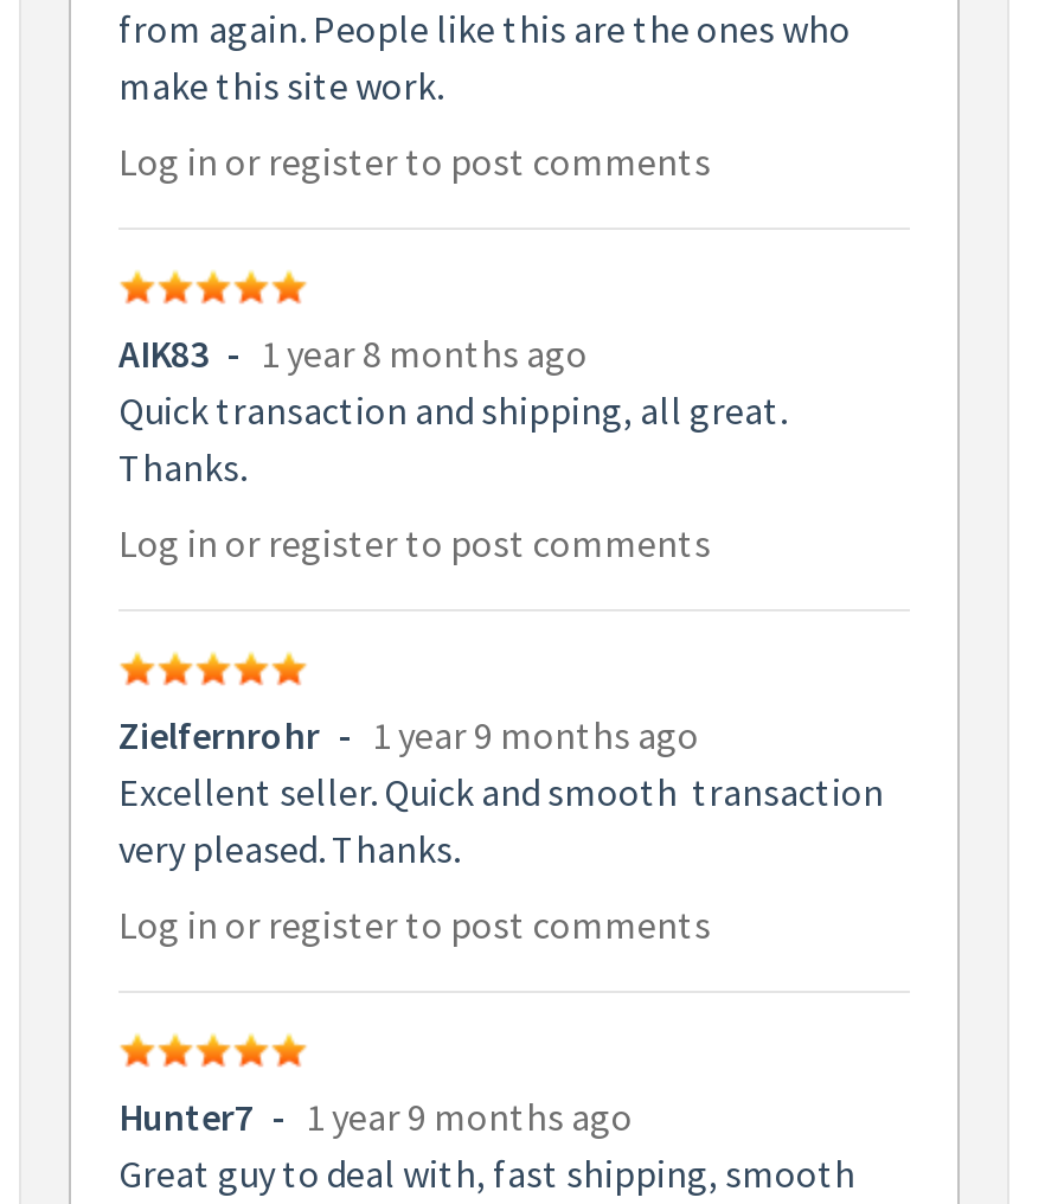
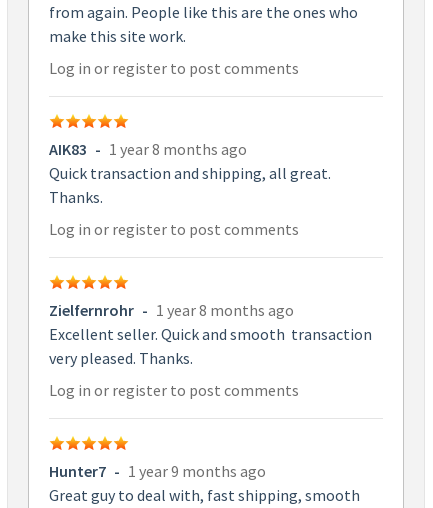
[118,711,699,758] Zielfernrohr - 1 year 9 months ago -> [49,300,294,320] Zielfernrohr - 1 year 8 months ago

